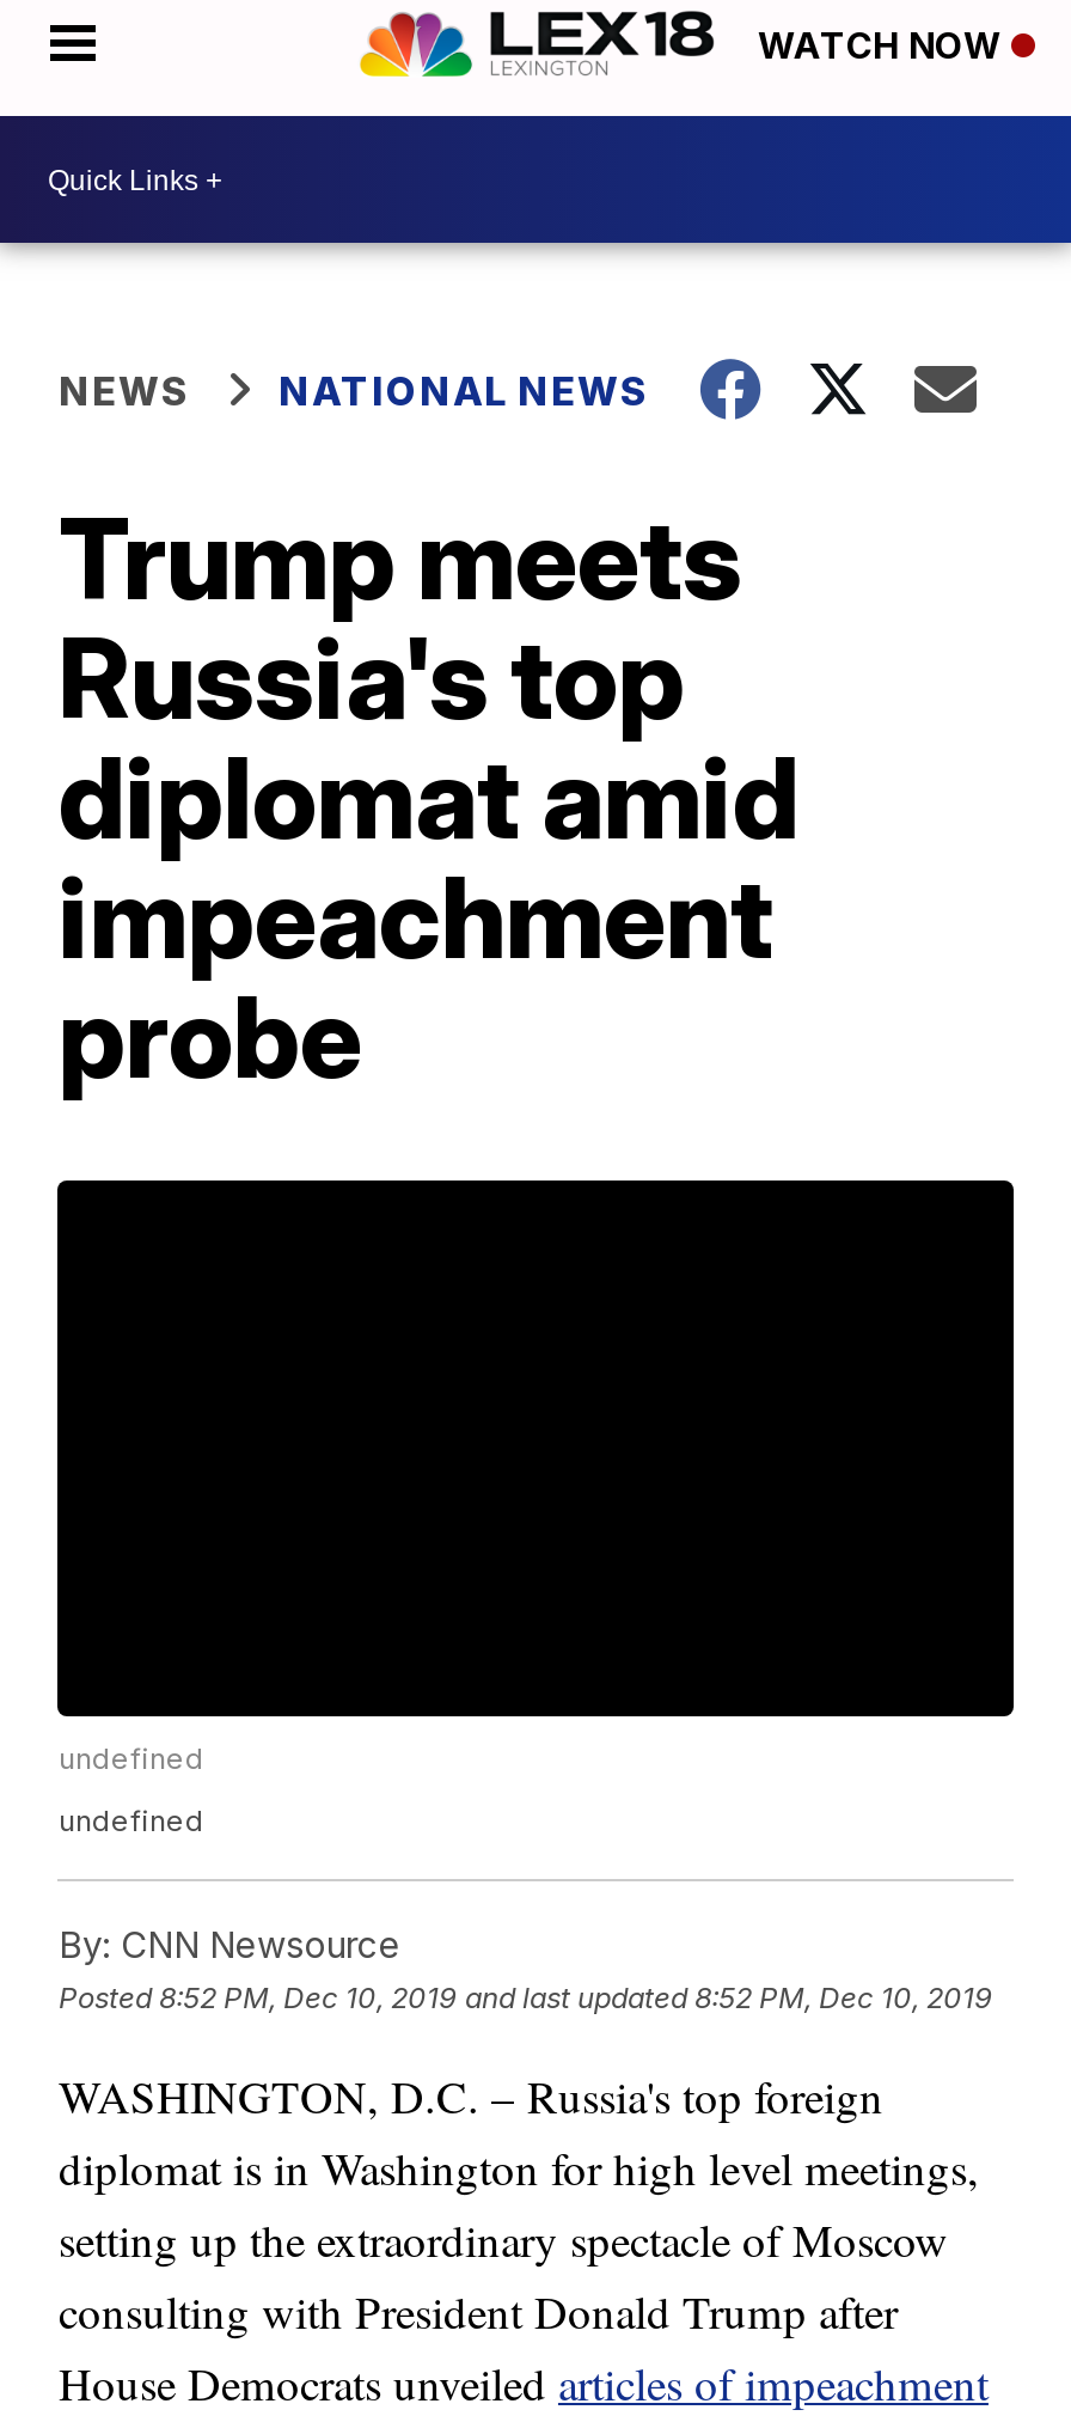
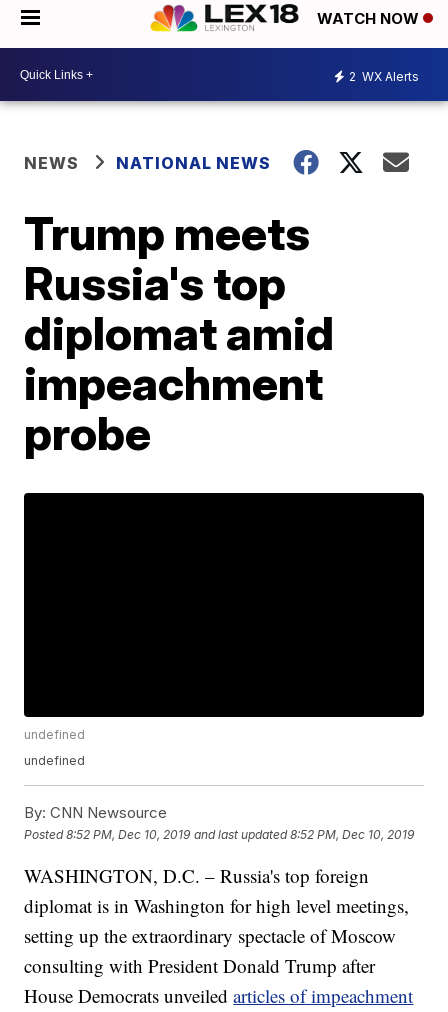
none -> [349,68,419,83] 2 WX Alerts

